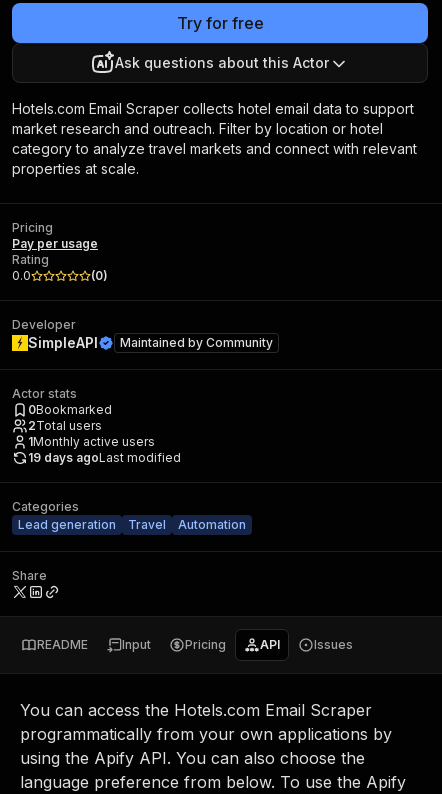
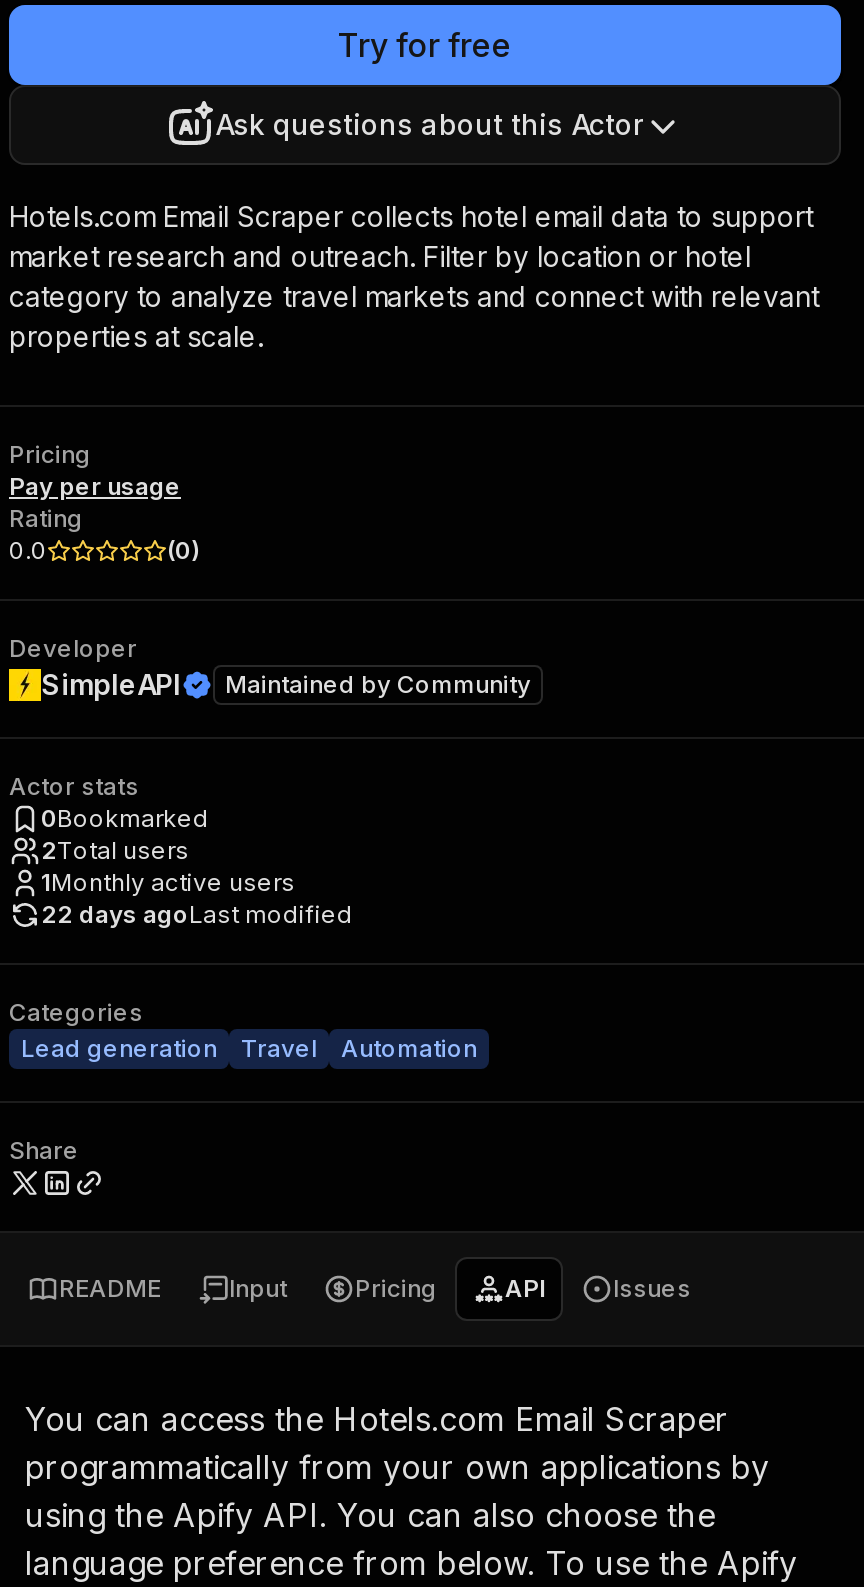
[28,450,181,465] 19 days agoLast modified -> [41,899,353,929] 22 days agoLast modified

